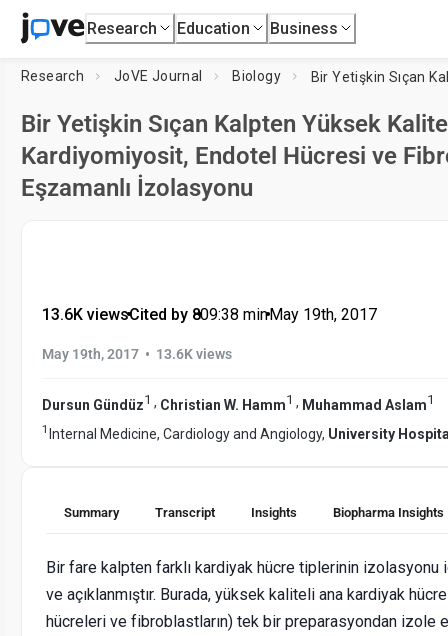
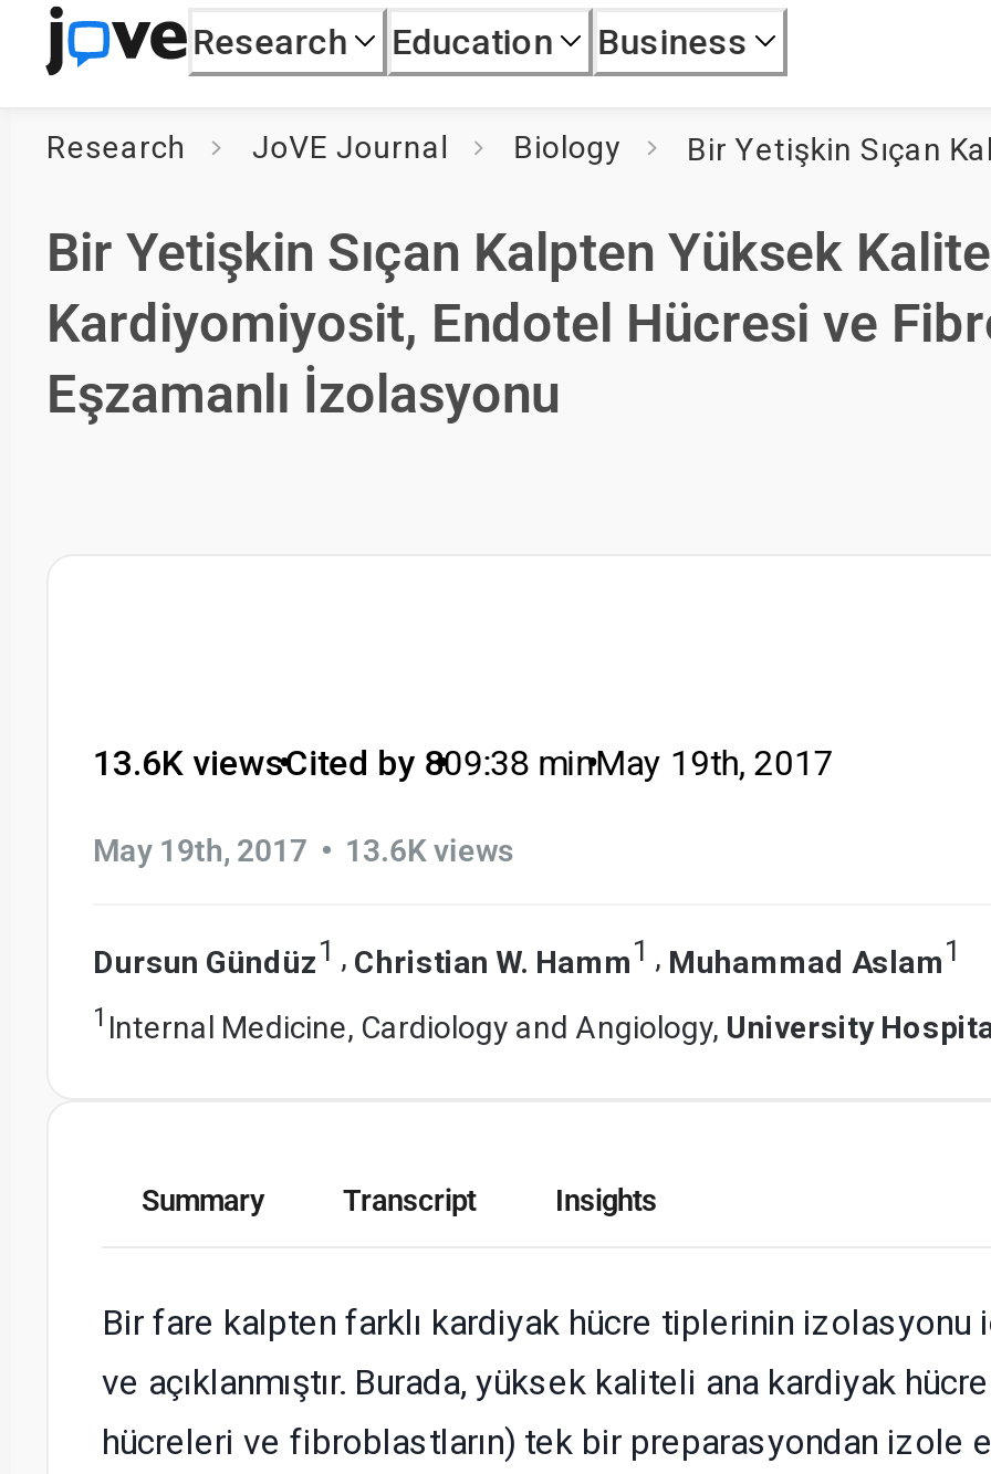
[333,505,444,520] Biopharma Insights -> none

